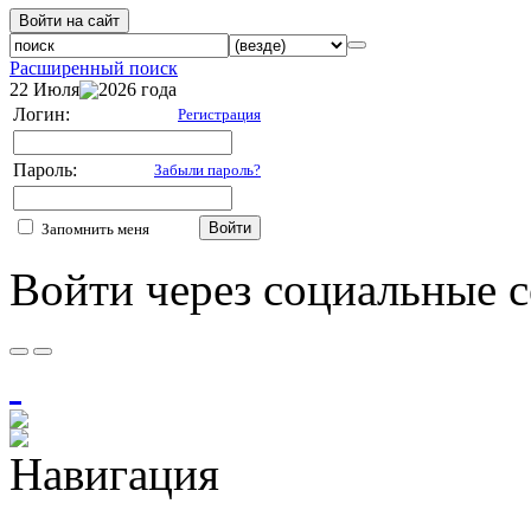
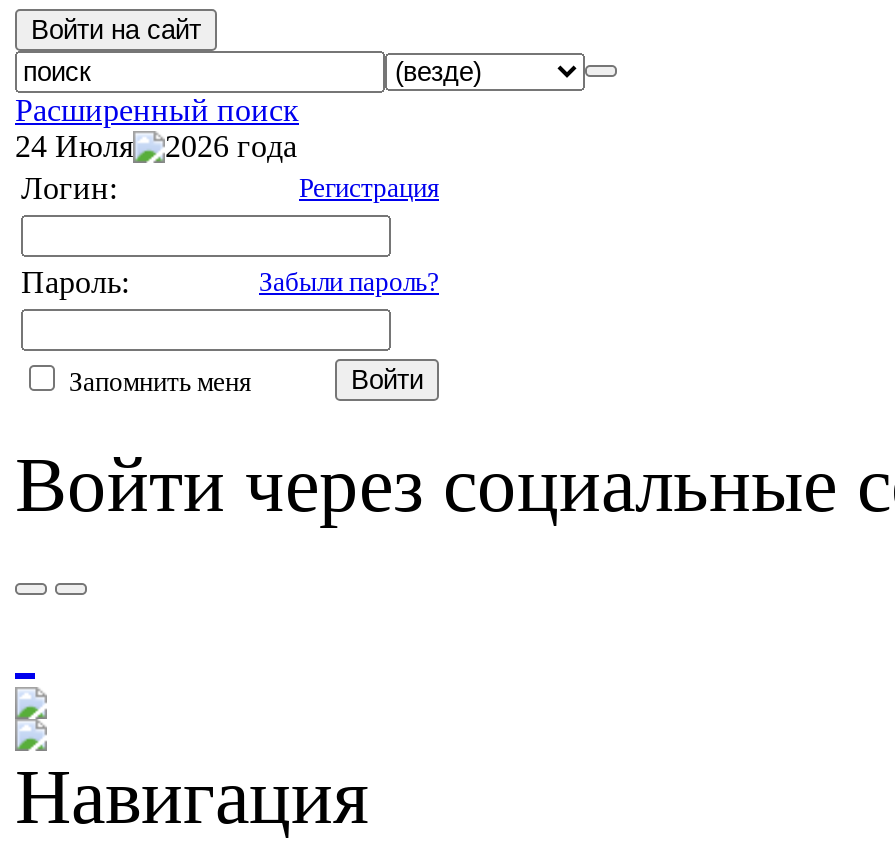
[9,79,177,99] 22 Июля 2026 года -> [15,129,297,163] 24 Июля 2026 года

